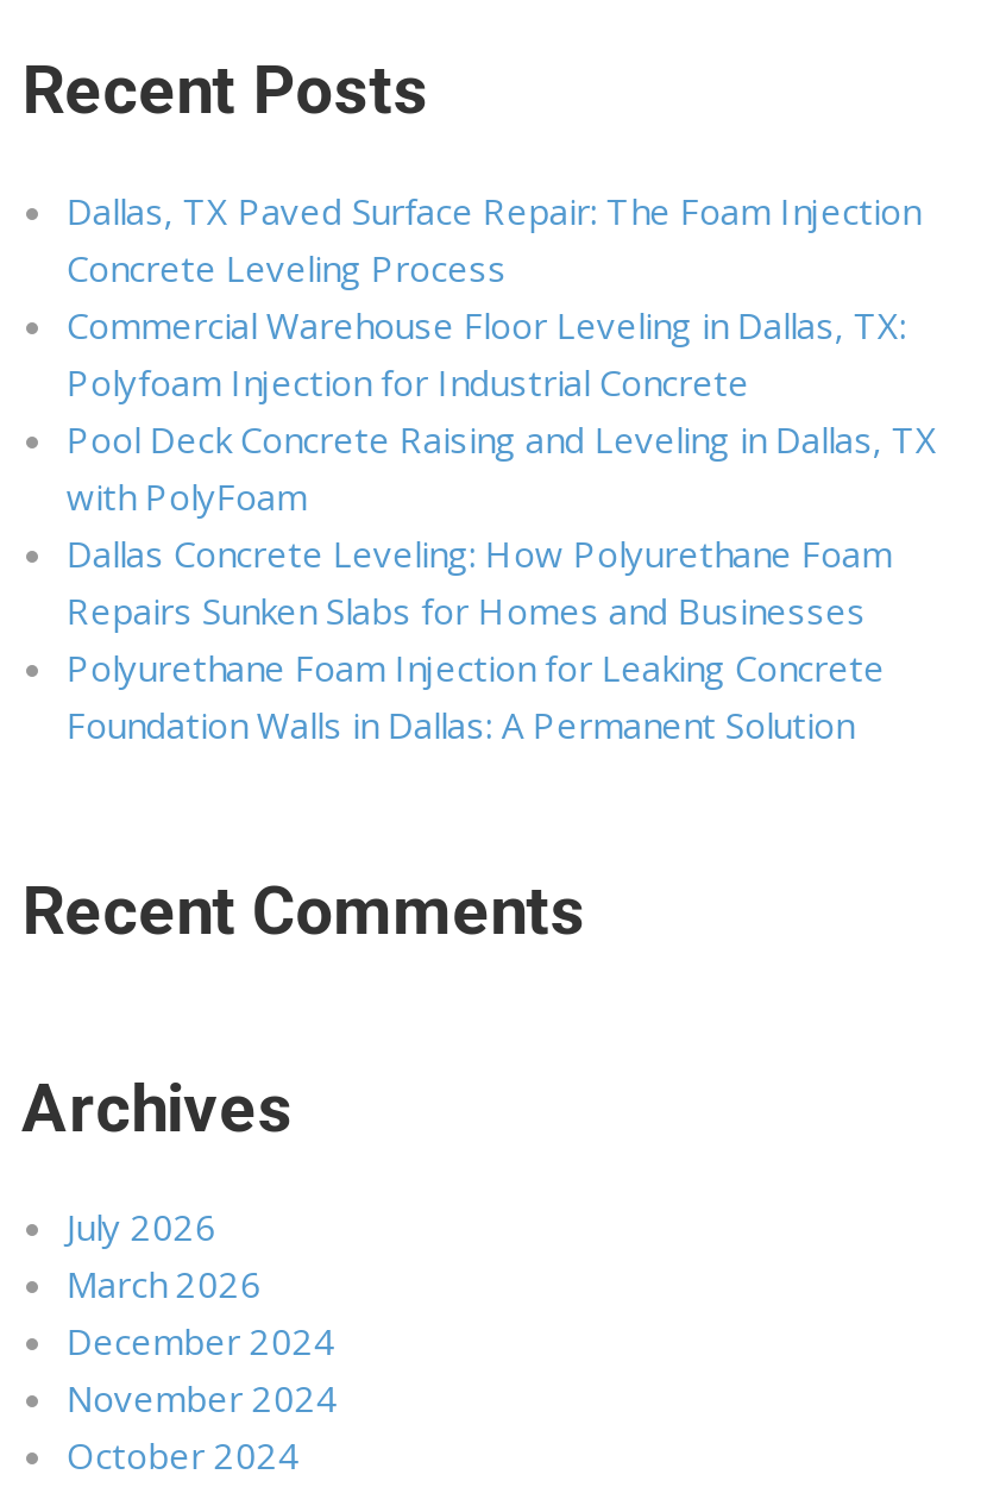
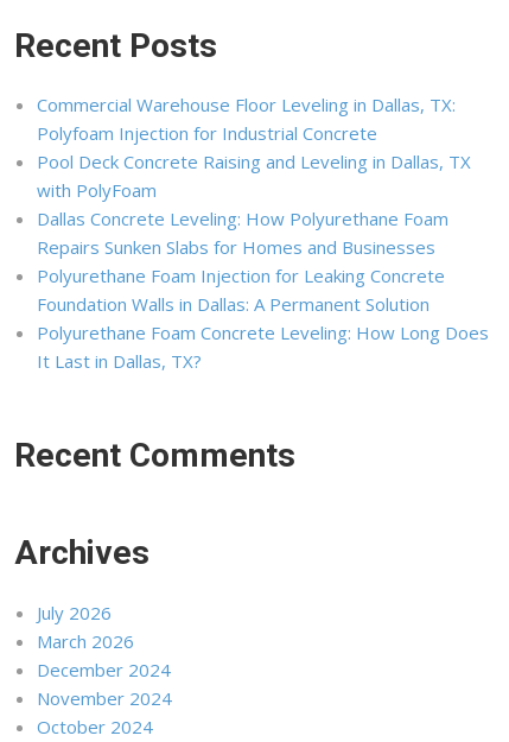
[66,186,920,291] Dallas, TX Paved Surface Repair: The Foam Injection | Concrete Leveling Process -> none
moved [66,300,937,748] -> [37,93,471,316]: Commercial Warehouse Floor Leveling in Dallas, TX: | Polyfoam Injection for Industrial Concrete | Pool Deck Concrete Raising and Leveling in Dallas, TX | with PolyFoam | Dallas Concrete Leveling: How Polyurethane Foam | Repairs Sunken Slabs for Homes and Businesses | Polyurethane Foam Injection for Leaking Concrete | Foundation Walls in Dallas: A Permanent Solution
none -> [37,321,489,373] Polyurethane Foam Concrete Leveling: How Long Does | It Last in Dallas, TX?

